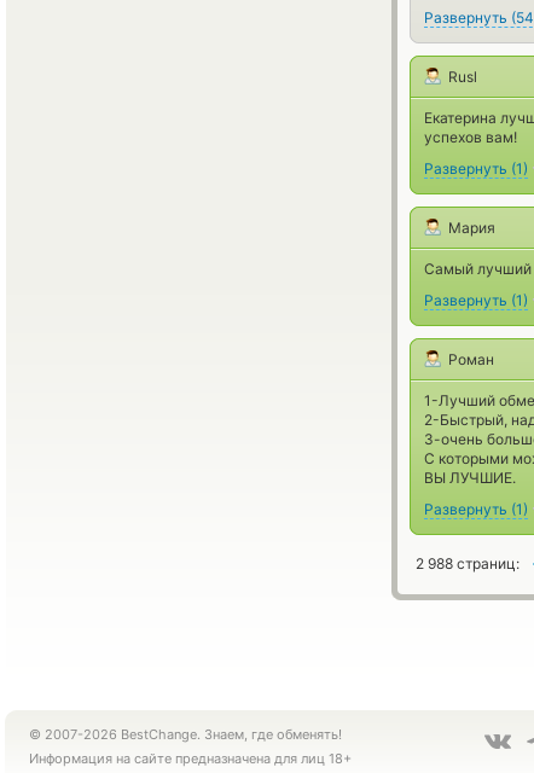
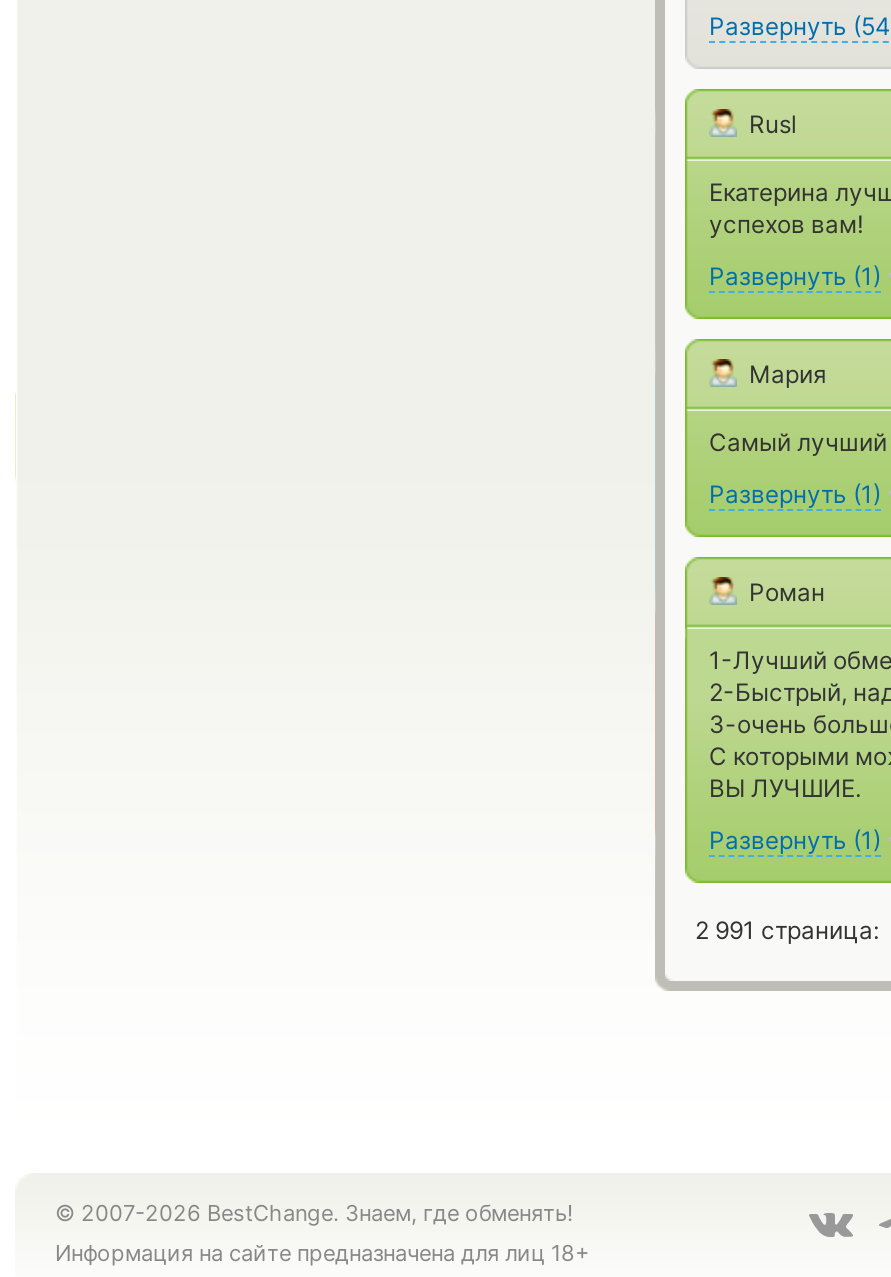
[416,554,523,573] 2 988 страниц: -> [695,915,885,945] 2 991 страница:

